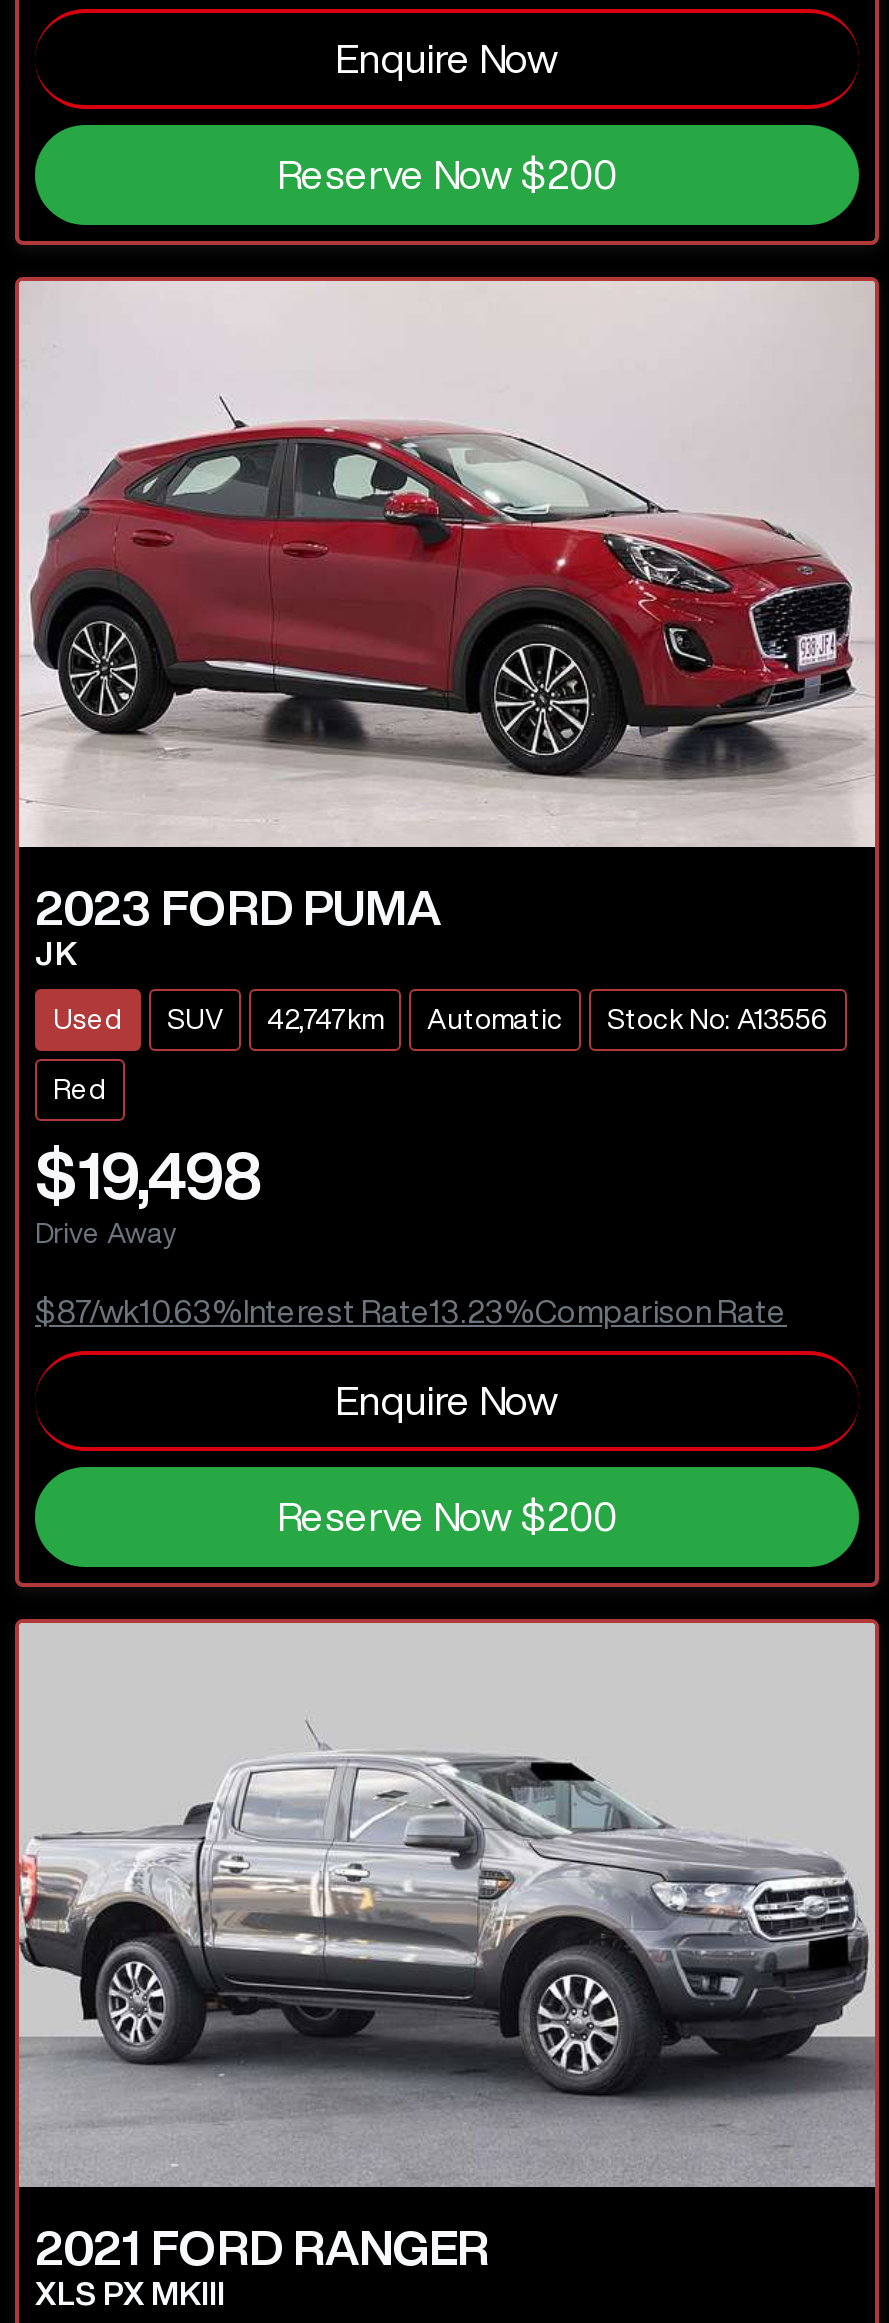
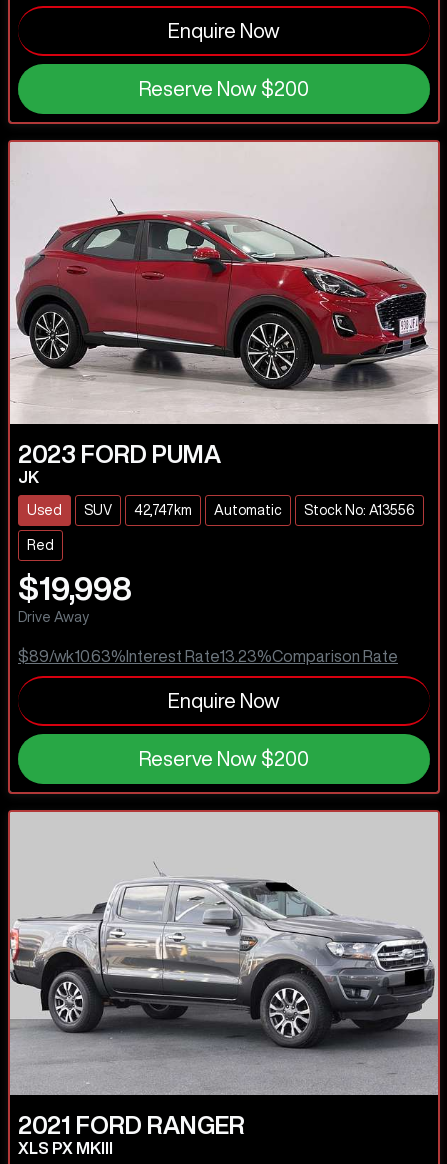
[35,1143,263,1207] $19,498 -> [18,572,132,604] $19,998
[35,1295,787,1327] $87/wk10.63%Interest Rate13.23%Comparison Rate -> [18,648,398,664] $89/wk10.63%Interest Rate13.23%Comparison Rate

